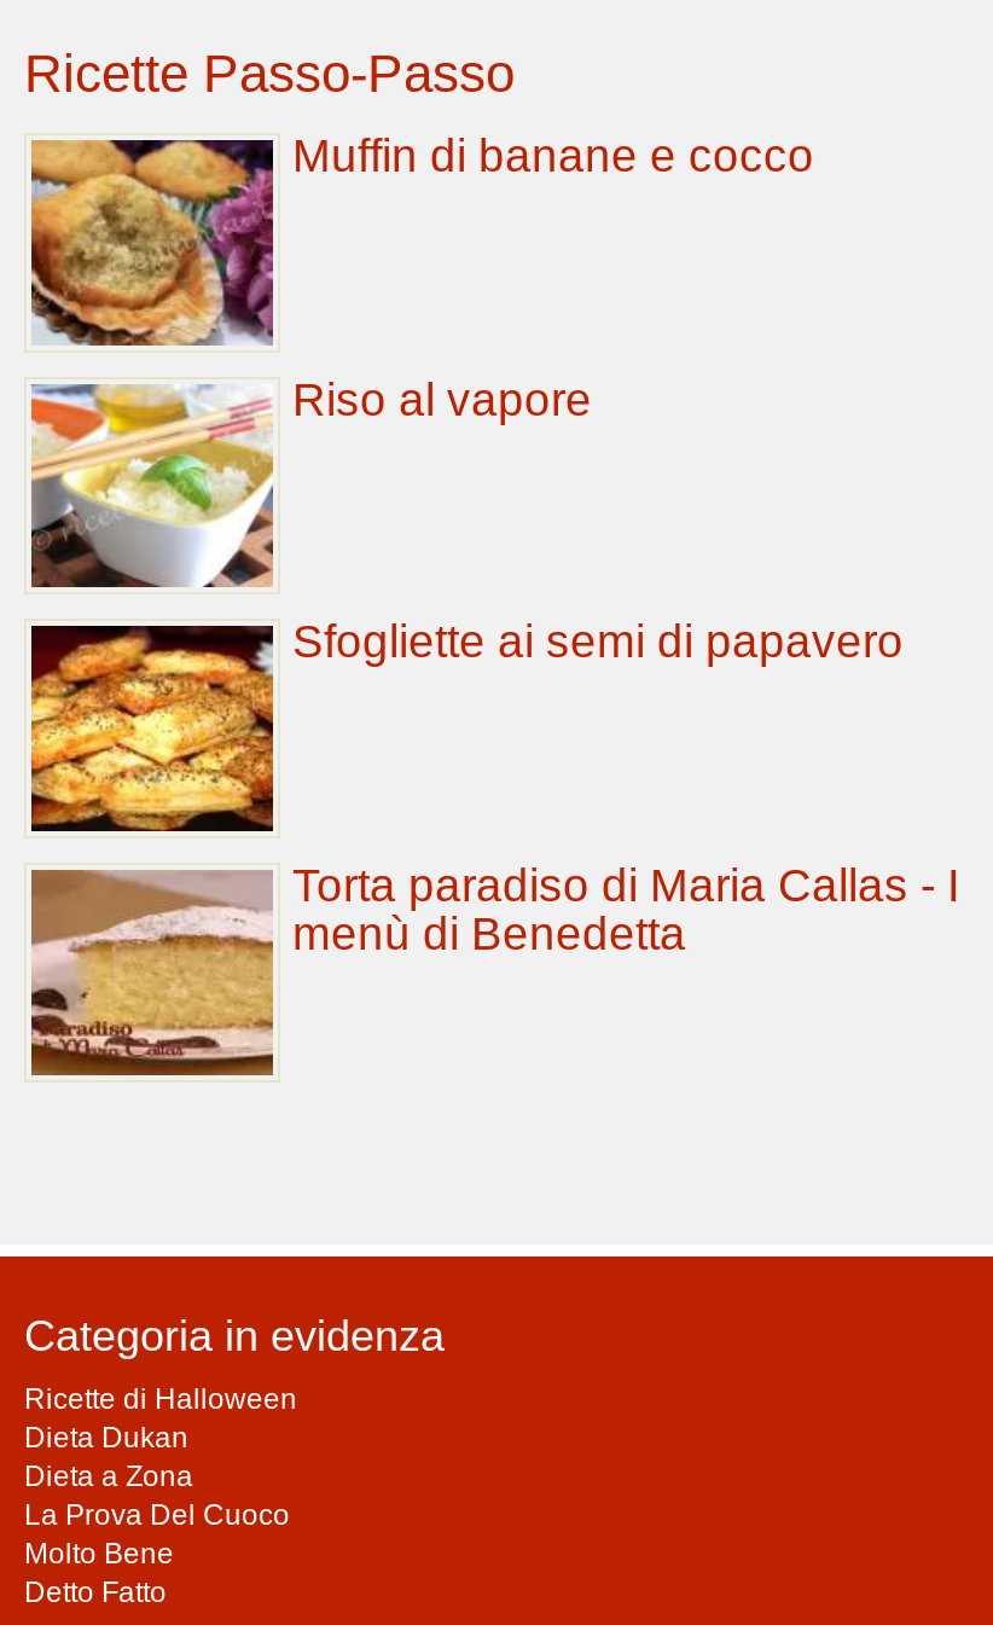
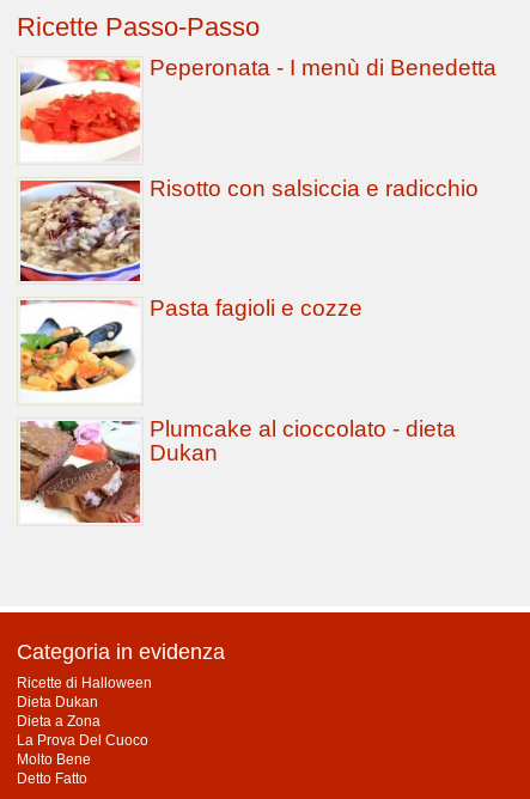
[29,131,814,348] [image] | Muffin di banane e cocco -> [19,55,497,161] [image] | Peperonata - I menù di Benedetta
[29,374,592,590] [image] | Riso al vapore -> [19,175,479,282] [image] | Risotto con salsiccia e radicchio
[29,617,904,834] [image] | Sfogliette ai semi di papavero -> [19,296,363,402] [image] | Pasta fagioli e cozze
[29,860,959,1078] [image] | Torta paradiso di Maria Callas - I | menù di Benedetta -> [19,416,456,523] [image] | Plumcake al cioccolato - dieta | Dukan

